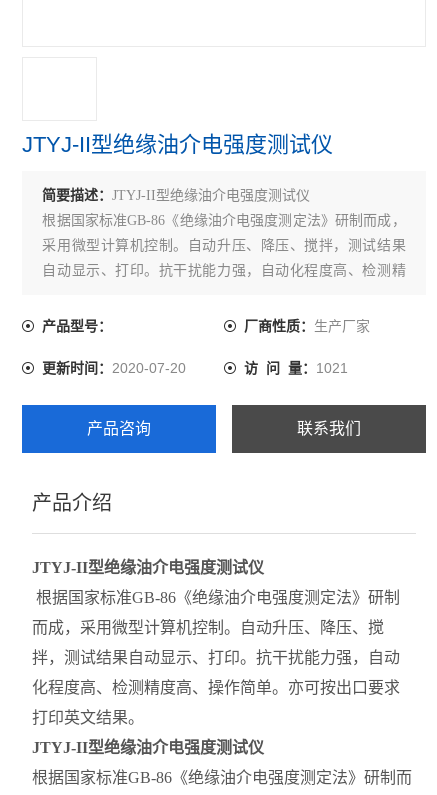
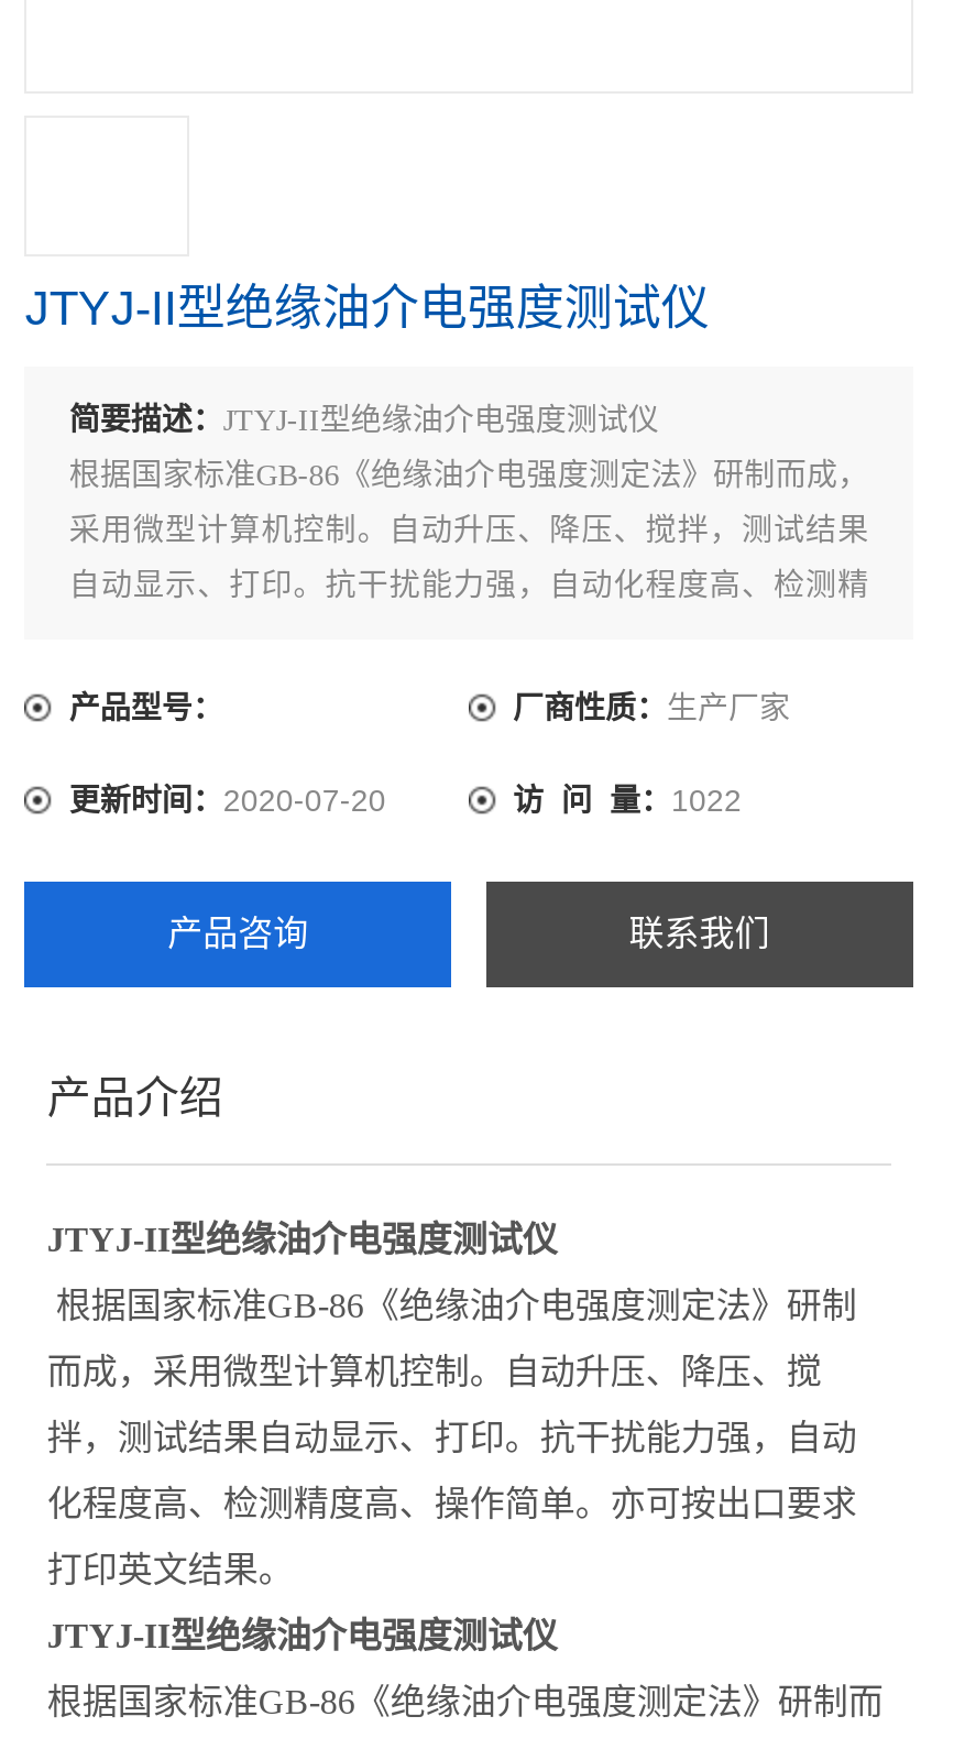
[244,360,348,376] 访 问 量：1021 -> [513,783,742,818] 访 问 量：1022

